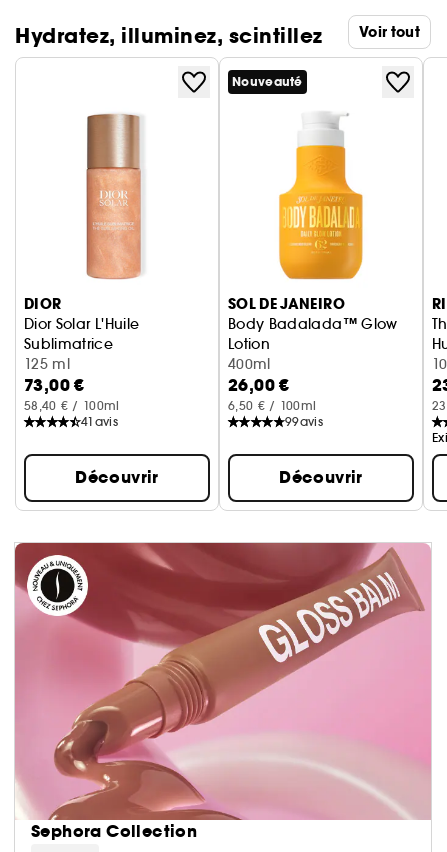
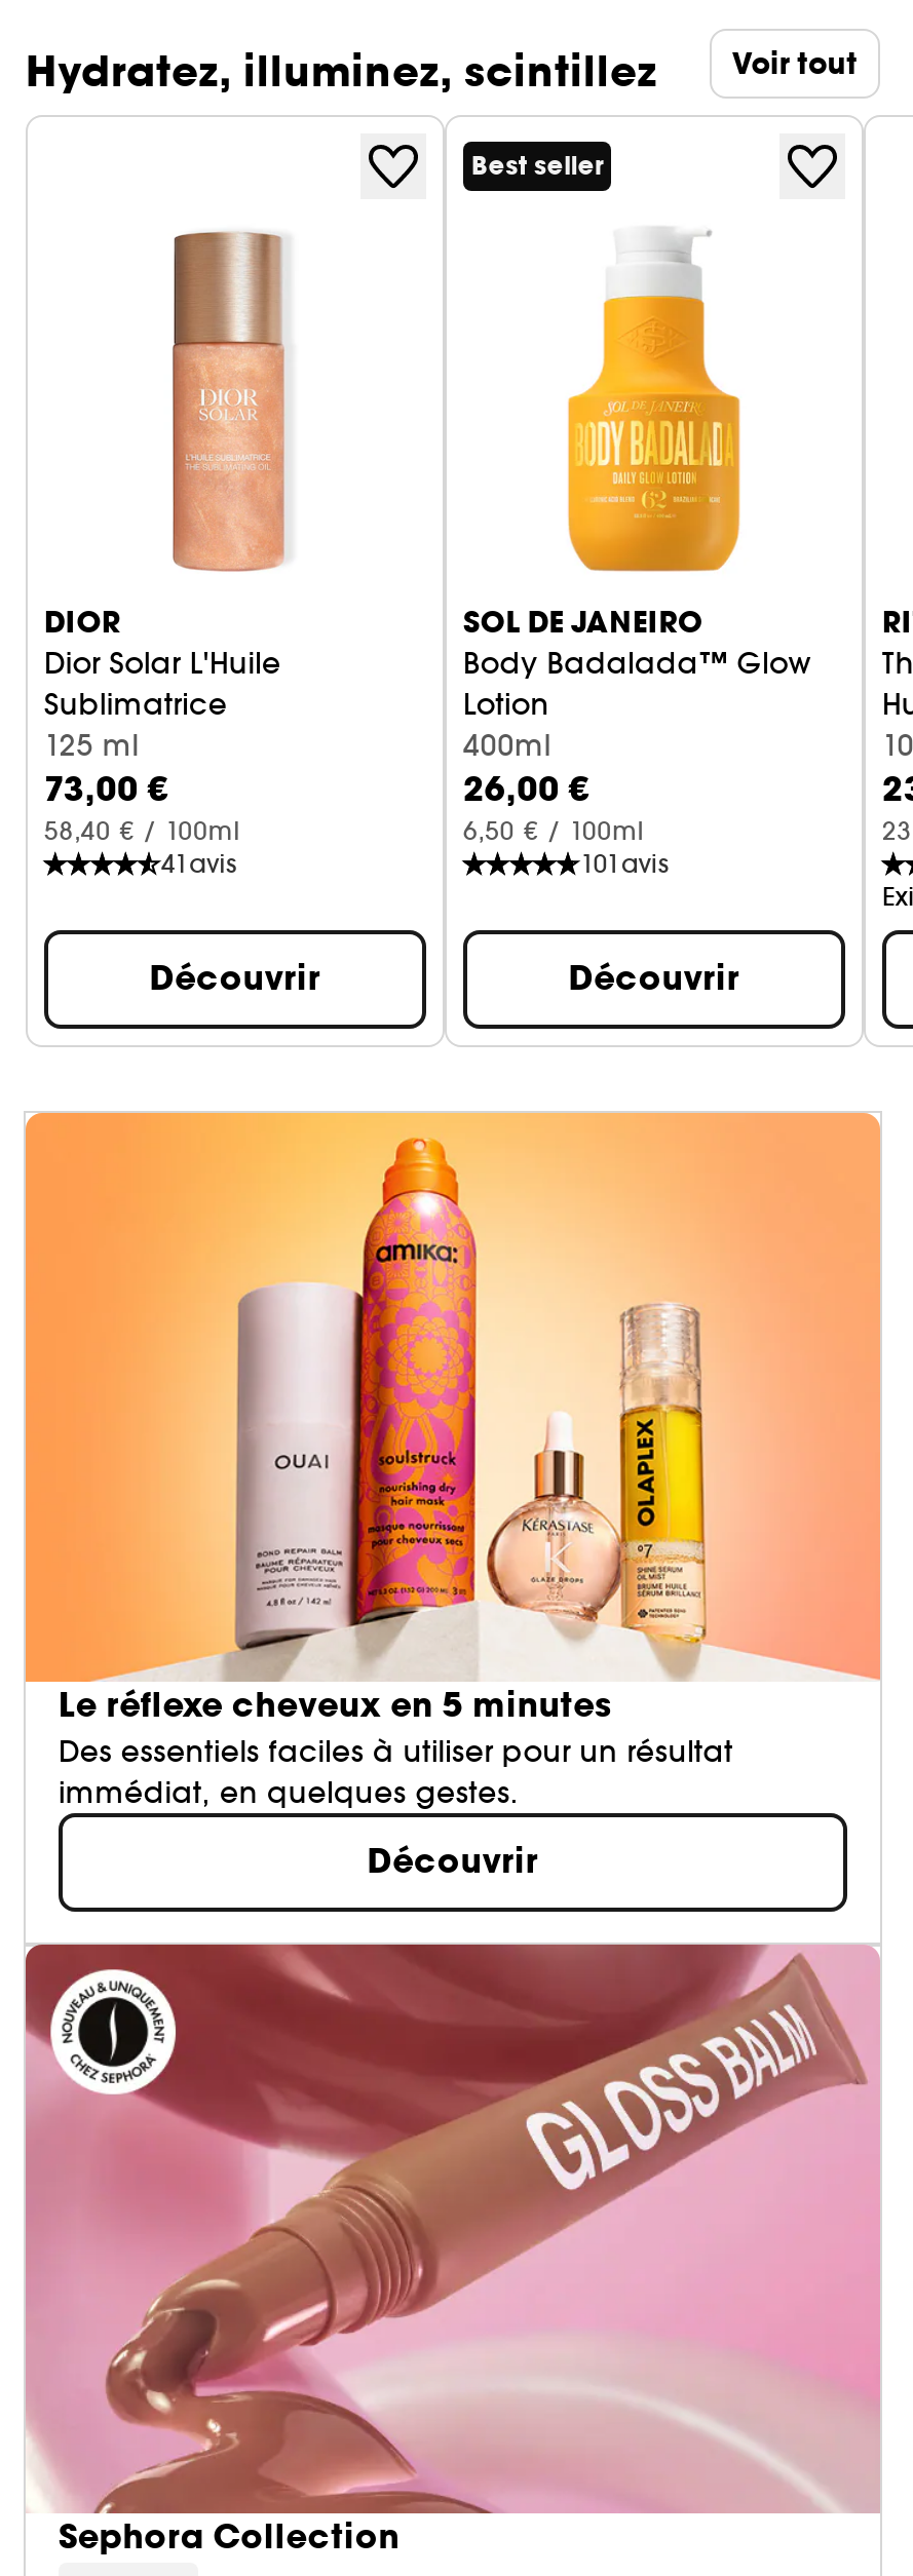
[232,74,303,90] Nouveauté -> [471,149,603,182] Best seller
[285,414,323,429] 99 avis -> [580,847,669,878] 101 avis
none -> [24,1111,880,1885] [image] | Le réflexe cheveux en 5 minutes | Des essentiels faciles à utiliser pour un résultat | immédiat, en quelques gestes. | Découvrir

